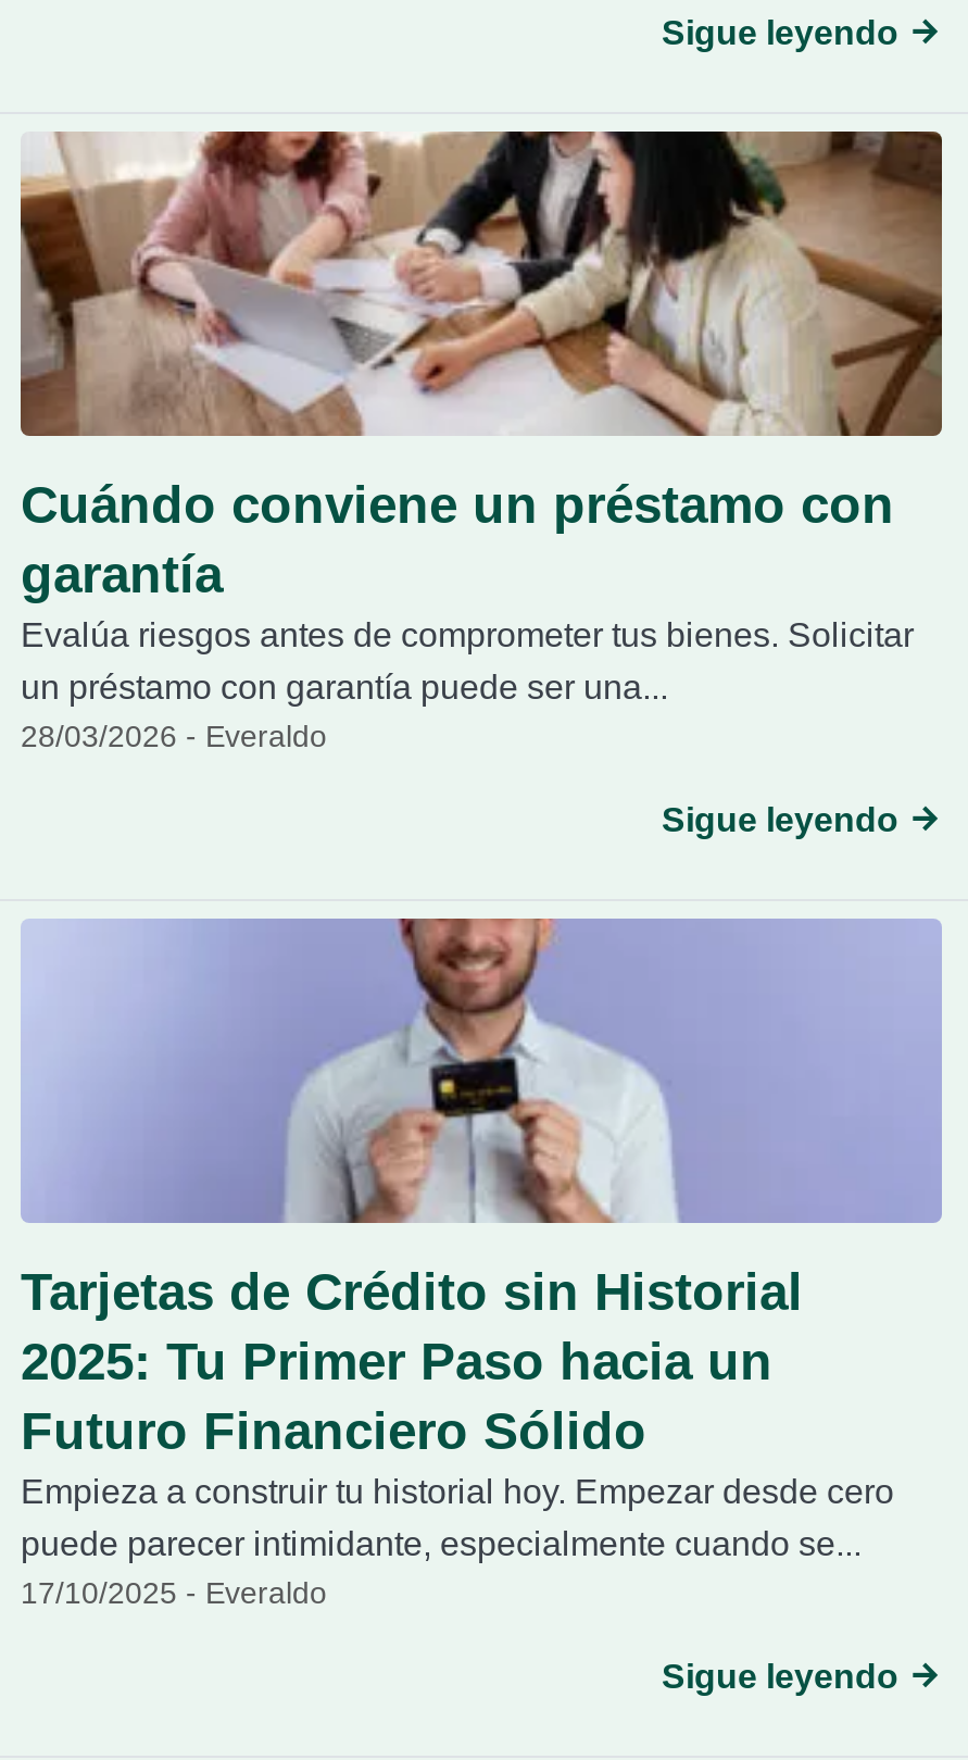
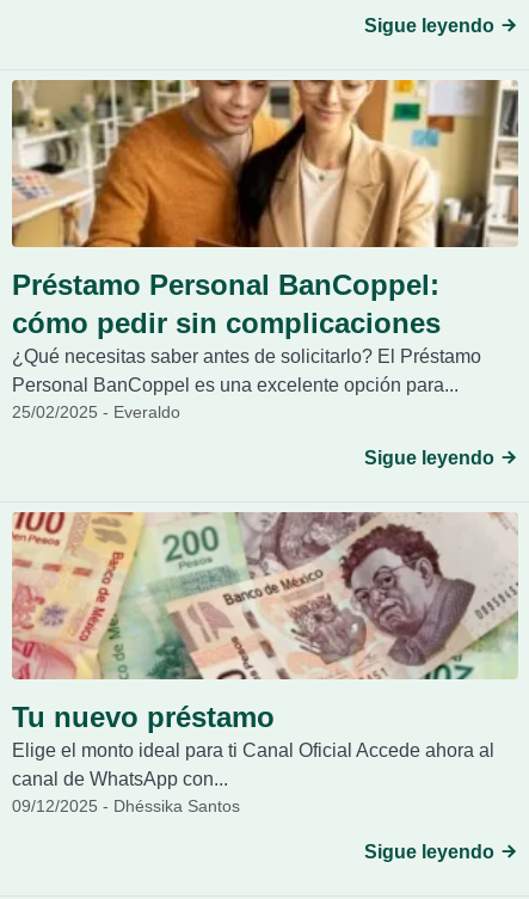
[18,129,944,753] [image] | Cuándo conviene un préstamo con | garantía | Evalúa riesgos antes de comprometer tus bienes. Solicitar | un préstamo con garantía puede ser una... | 28/03/2026 - Everaldo -> [11,79,518,421] [image] | Préstamo Personal BanCoppel: | cómo pedir sin complicaciones | ¿Qué necesitas saber antes de solicitarlo? El Préstamo | Personal BanCoppel es una excelente opción para... | 25/02/2025 - Everaldo
[21,916,942,1610] [image] | Tarjetas de Crédito sin Historial | 2025: Tu Primer Paso hacia un | Futuro Financiero Sólido | Empieza a construir tu historial hoy. Empezar desde cero | puede parecer intimidante, especialmente cuando se... | 17/10/2025 - Everaldo -> [11,511,518,815] [image] | Tu nuevo préstamo | Elige el monto ideal para ti Canal Oficial Accede ahora al | canal de WhatsApp con... | 09/12/2025 - Dhéssika Santos

